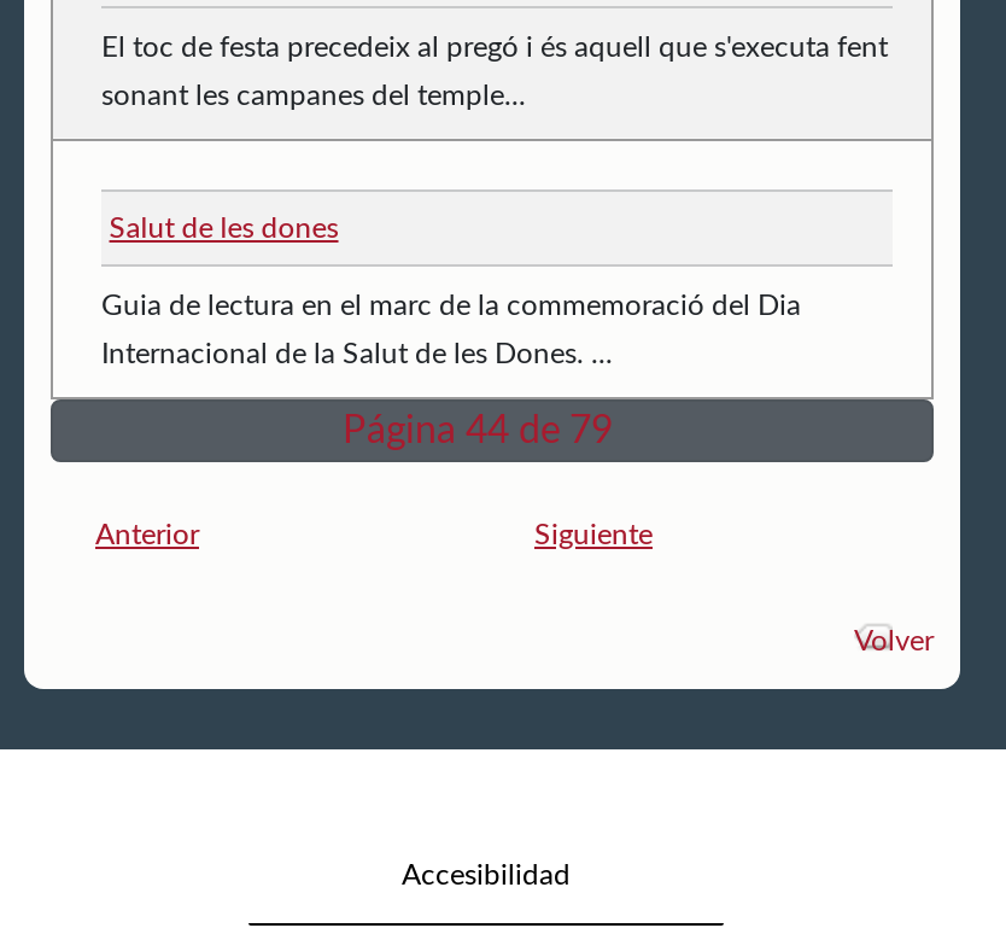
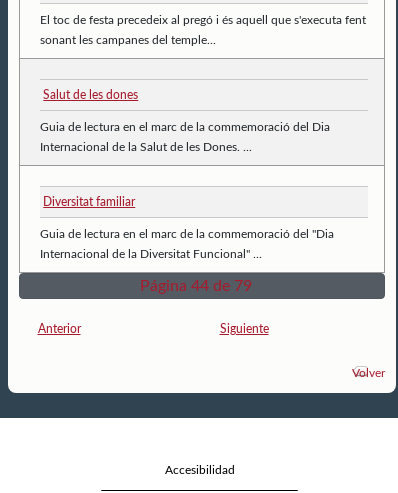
none -> [40,196,334,260] Diversitat familiar | Guia de lectura en el marc de la commemoració del "Dia | Internacional de la Diversitat Funcional" ...

